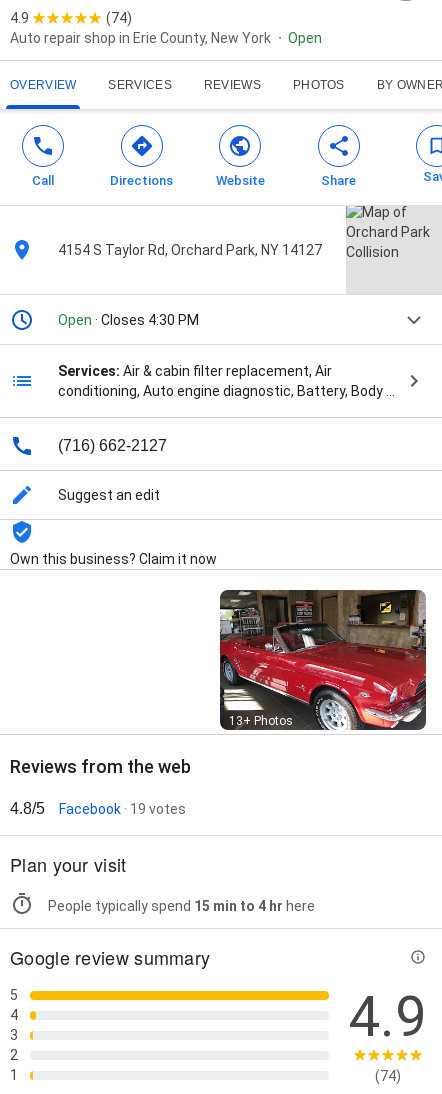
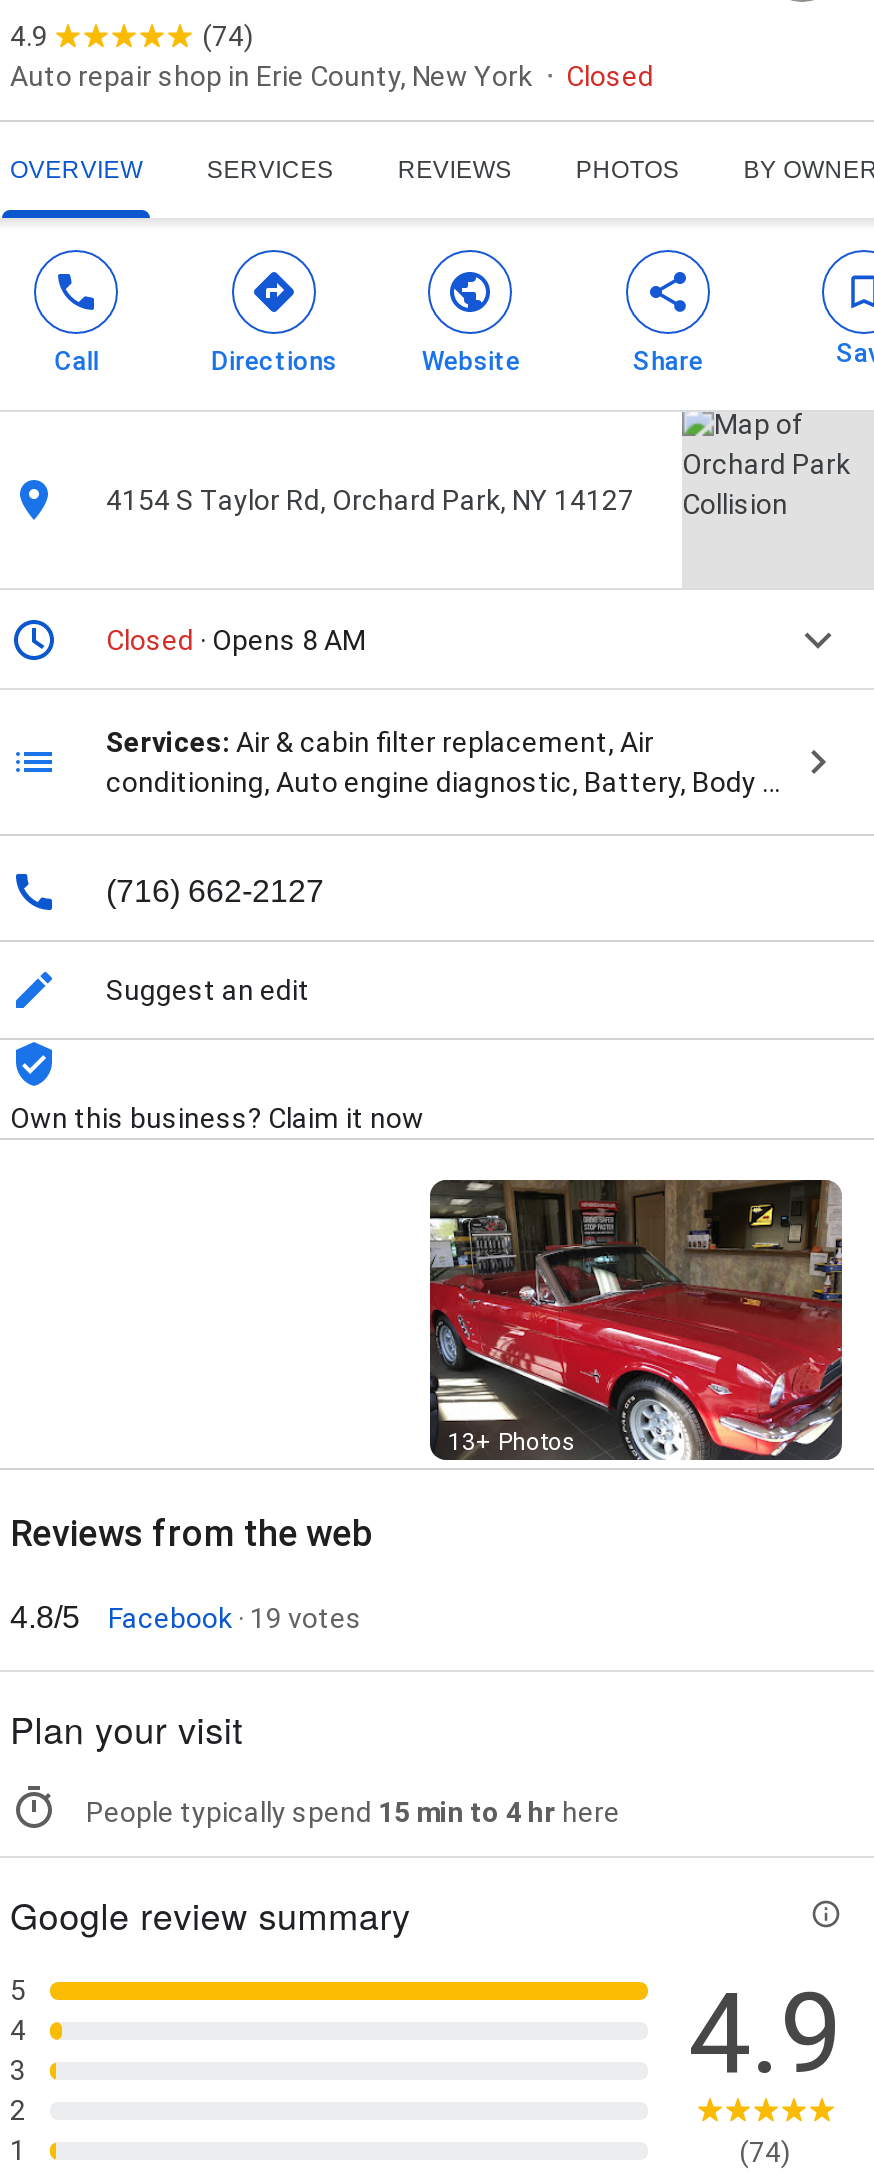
[288,30,322,46] Open -> [566,60,654,92] Closed
[58,312,199,328] Open · Closes 4:30 PM -> [106,624,366,656] Closed · Opens 8 AM

